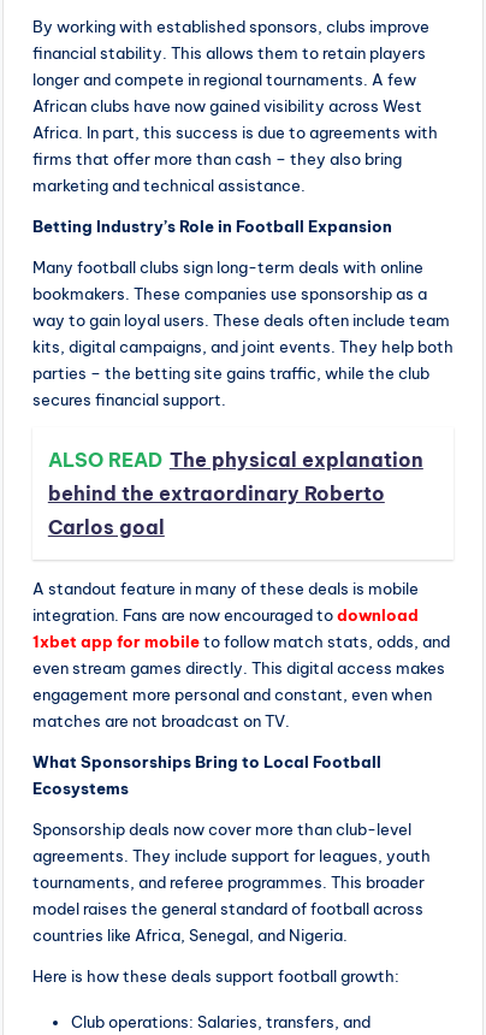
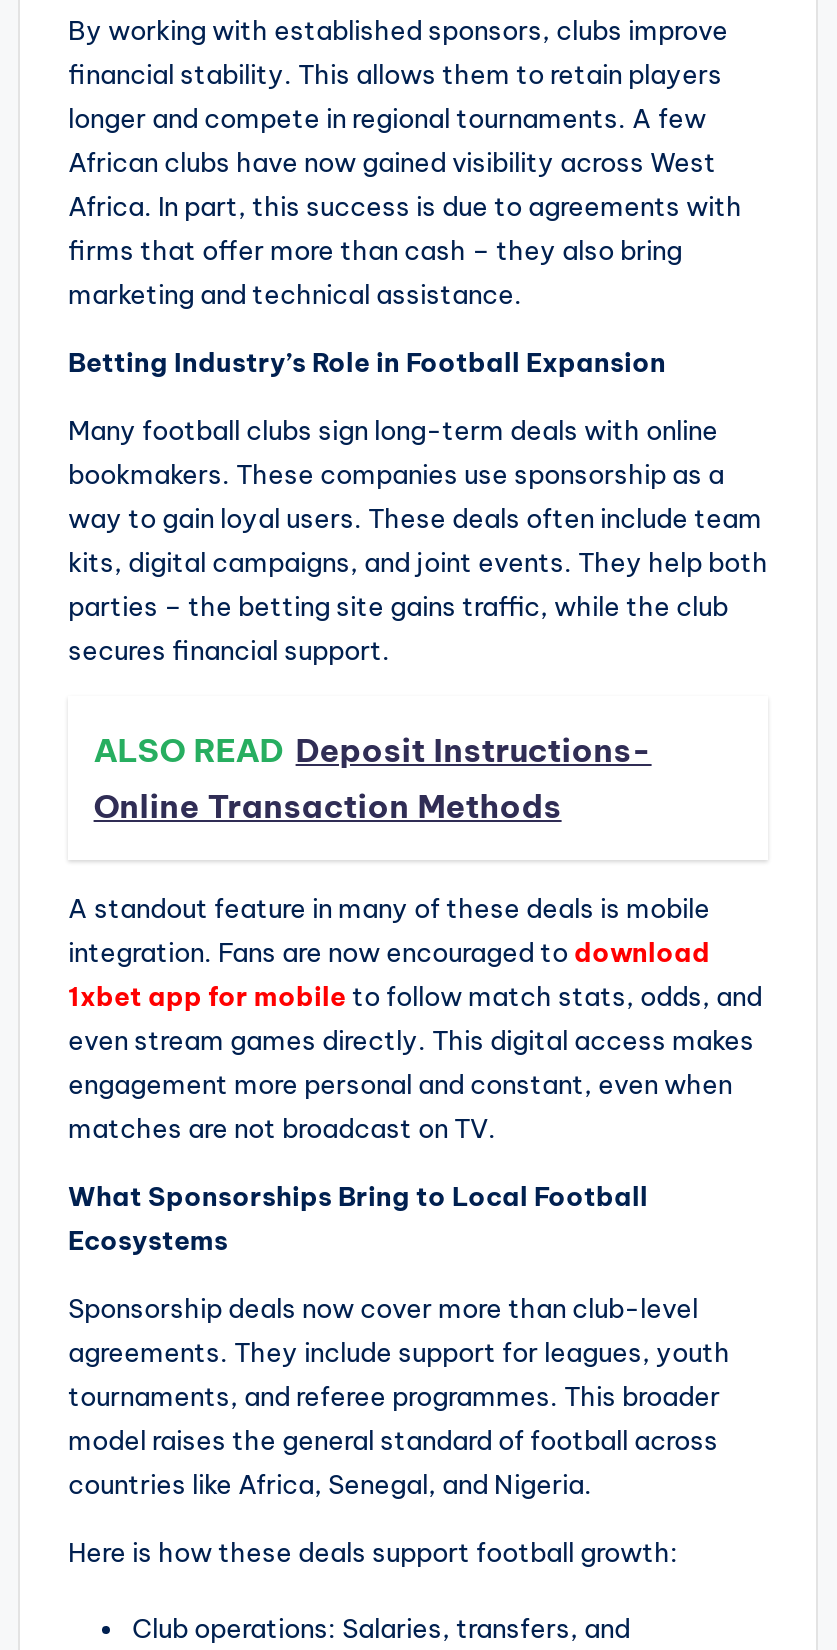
[48,448,423,539] ALSO READ The physical explanation | behind the extraordinary Roberto | Carlos goal -> [94,730,652,826] ALSO READ Deposit Instructions- | Online Transaction Methods

